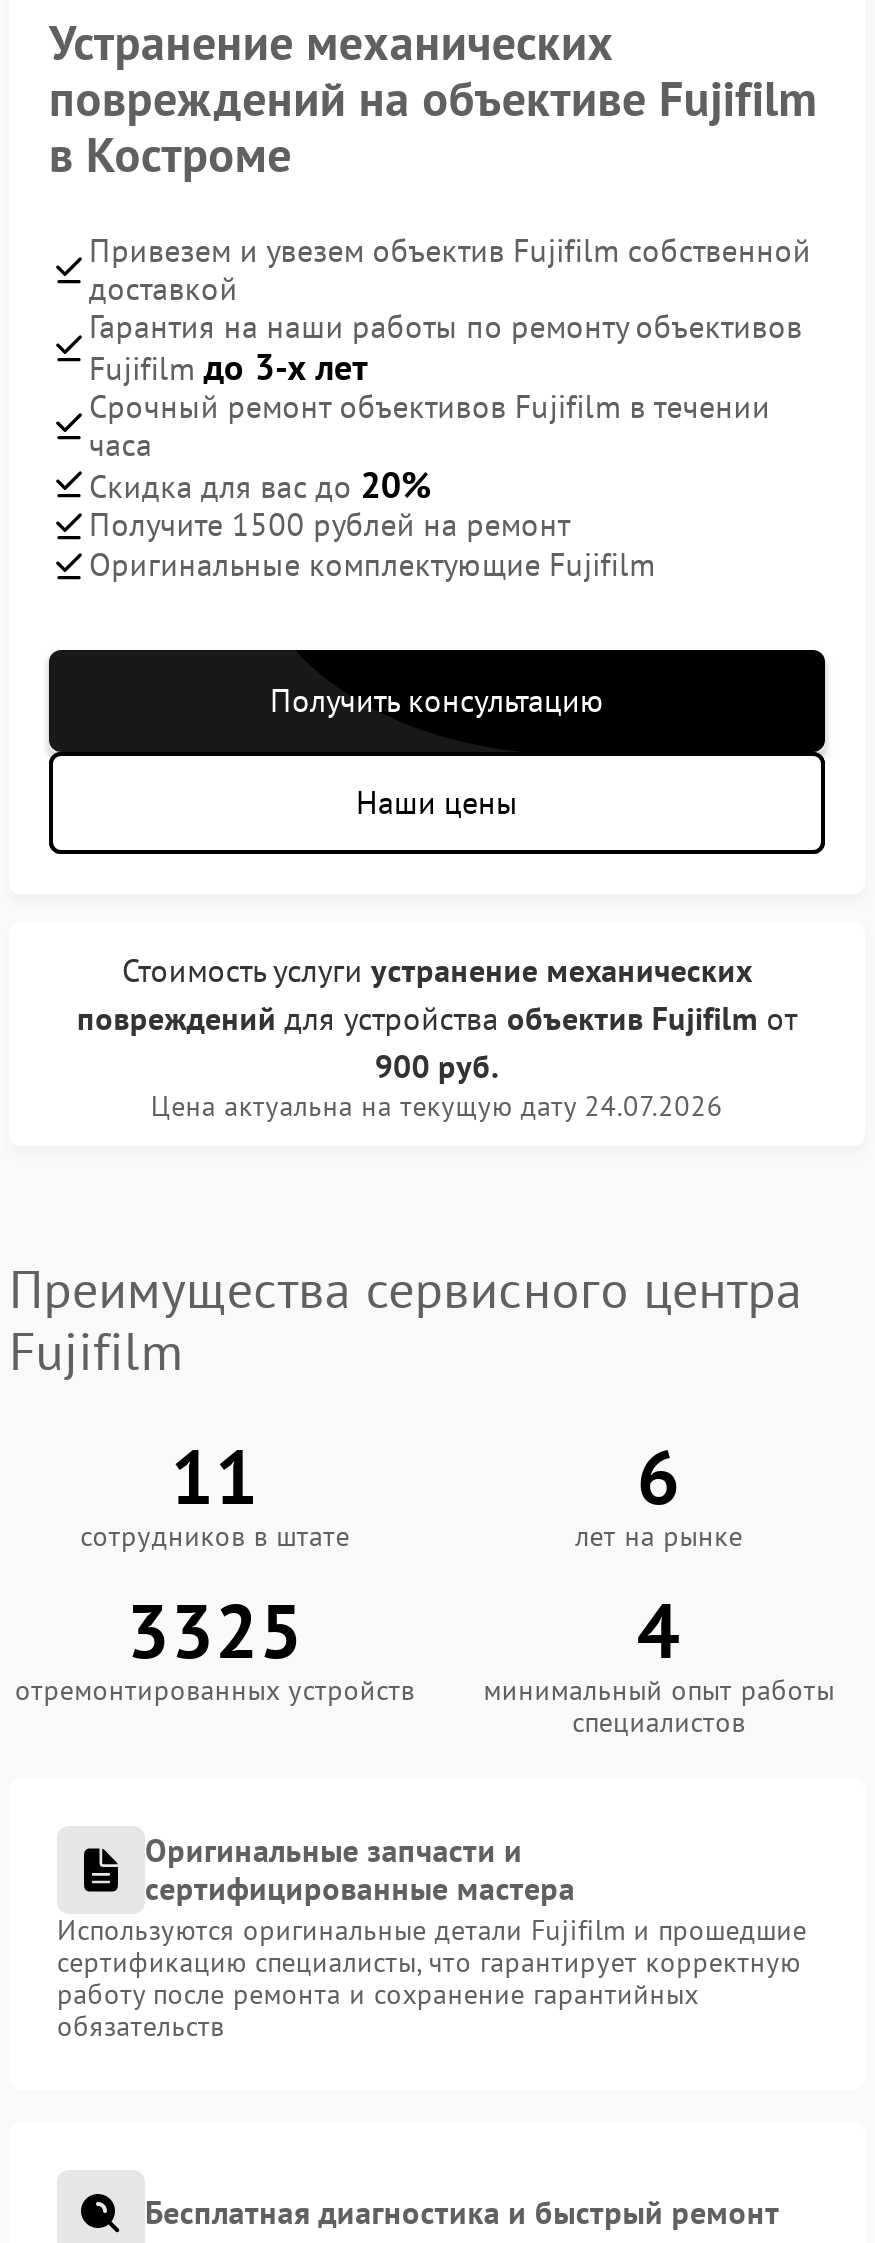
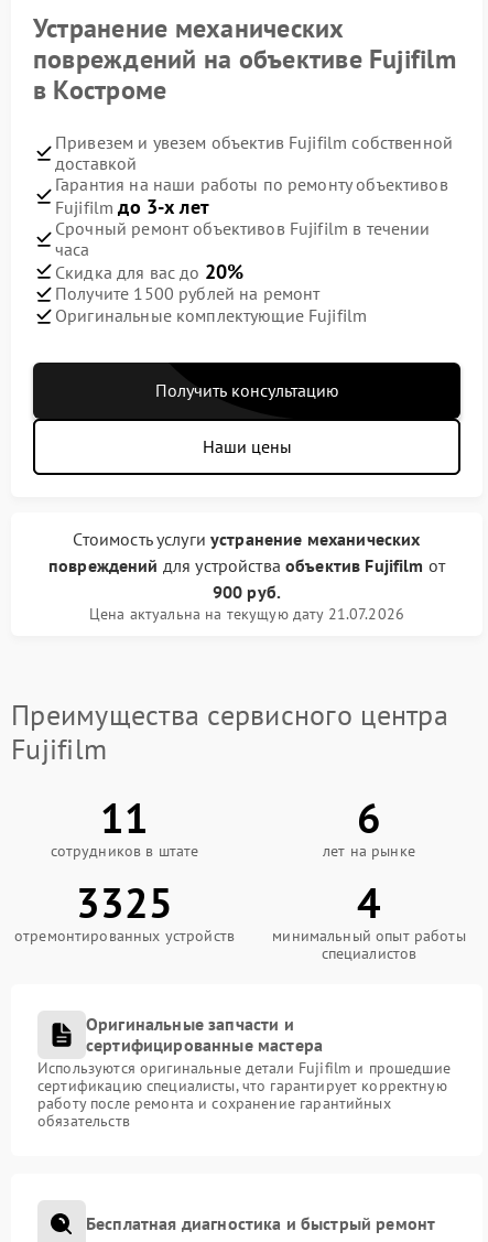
[151,1088,723,1124] Цена актуальна на текущую дату 24.07.2026 -> [89,604,404,624] Цена актуальна на текущую дату 21.07.2026

